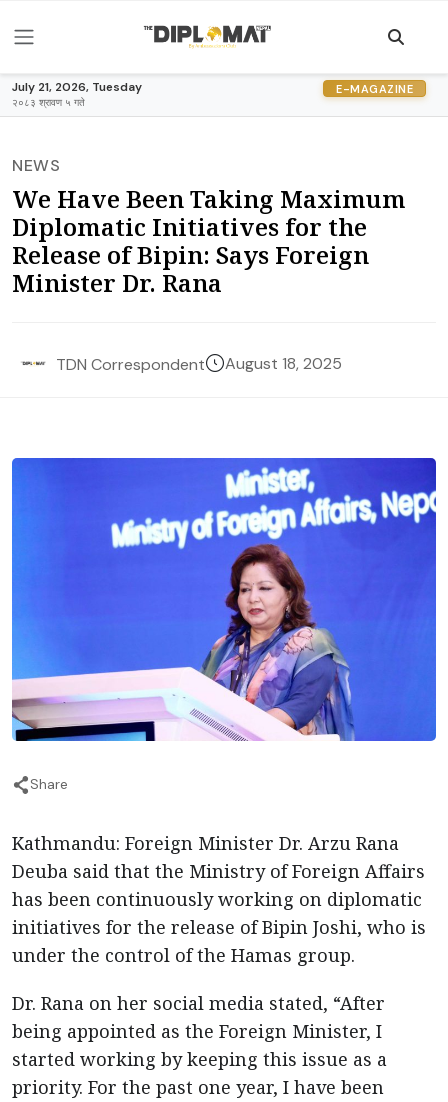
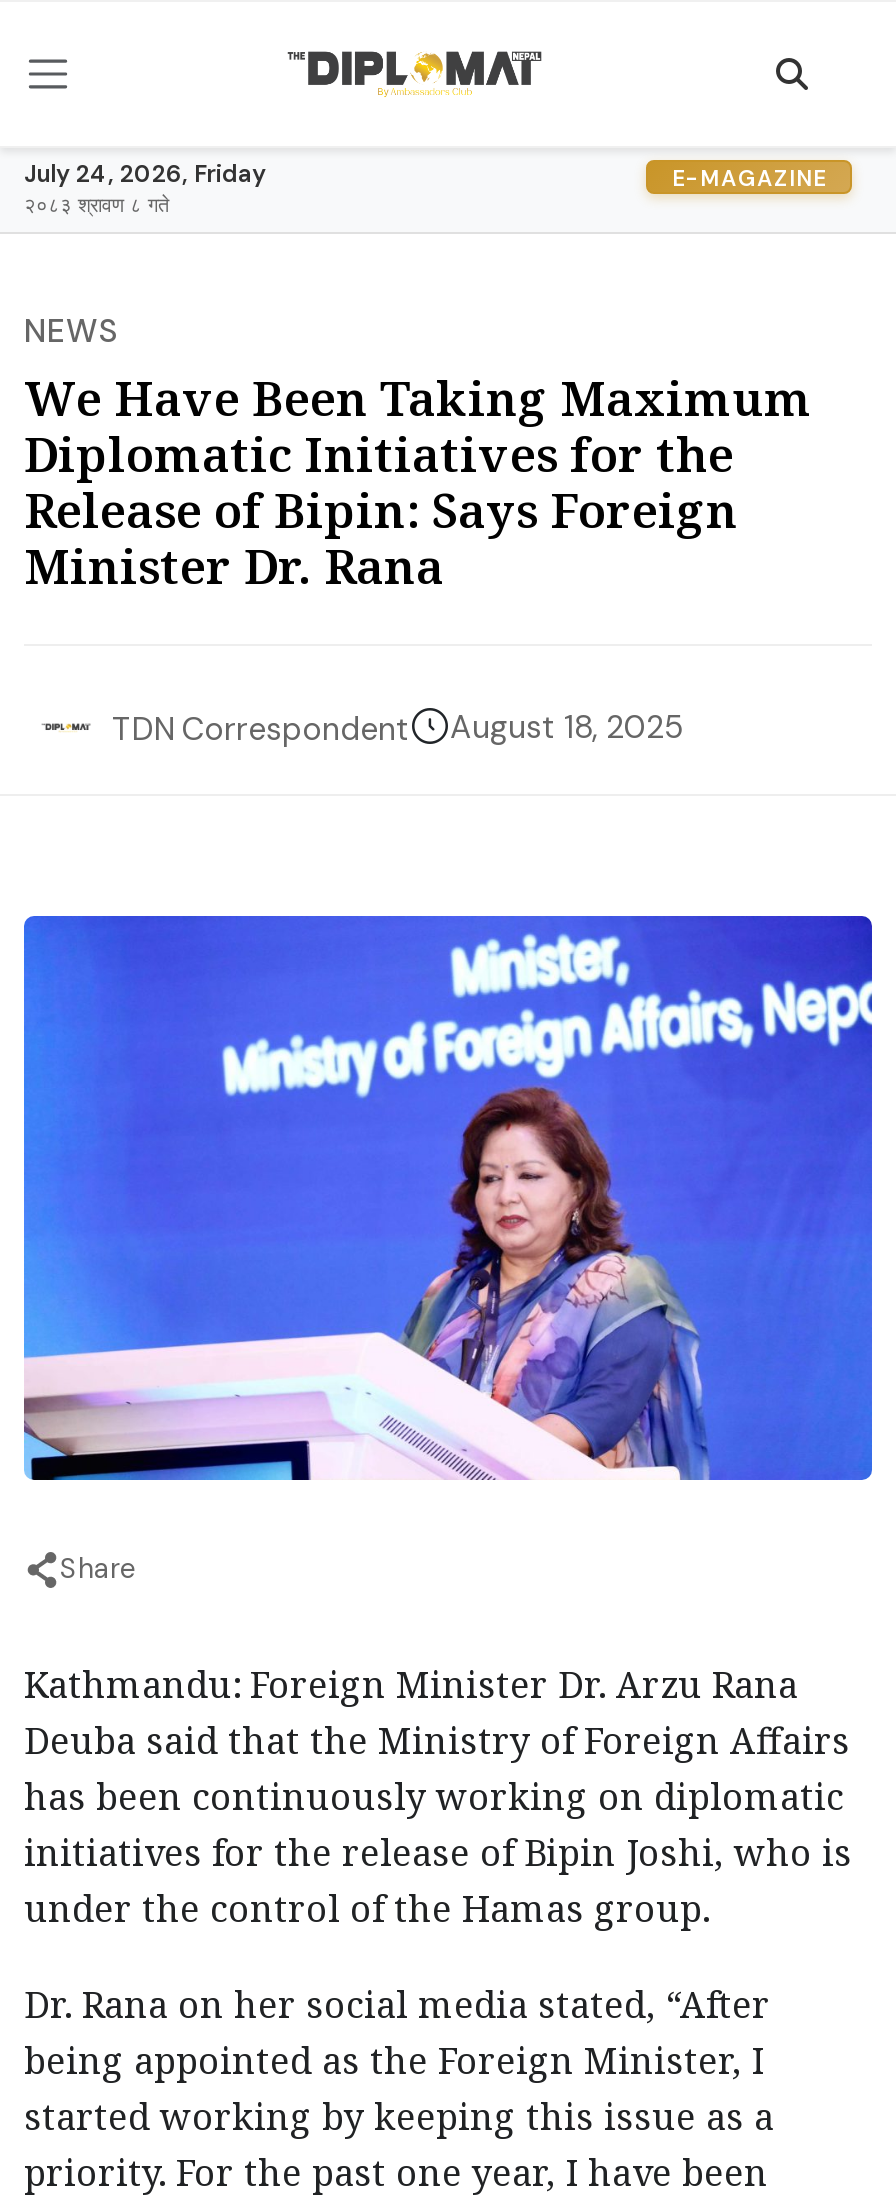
[12,79,142,95] July 21, 2026, Tuesday -> [24,158,266,190] July 24, 2026, Friday
[12,96,85,109] २०८३ श्रावण ५ गते -> [24,192,170,218] २०८३ श्रावण ८ गते

